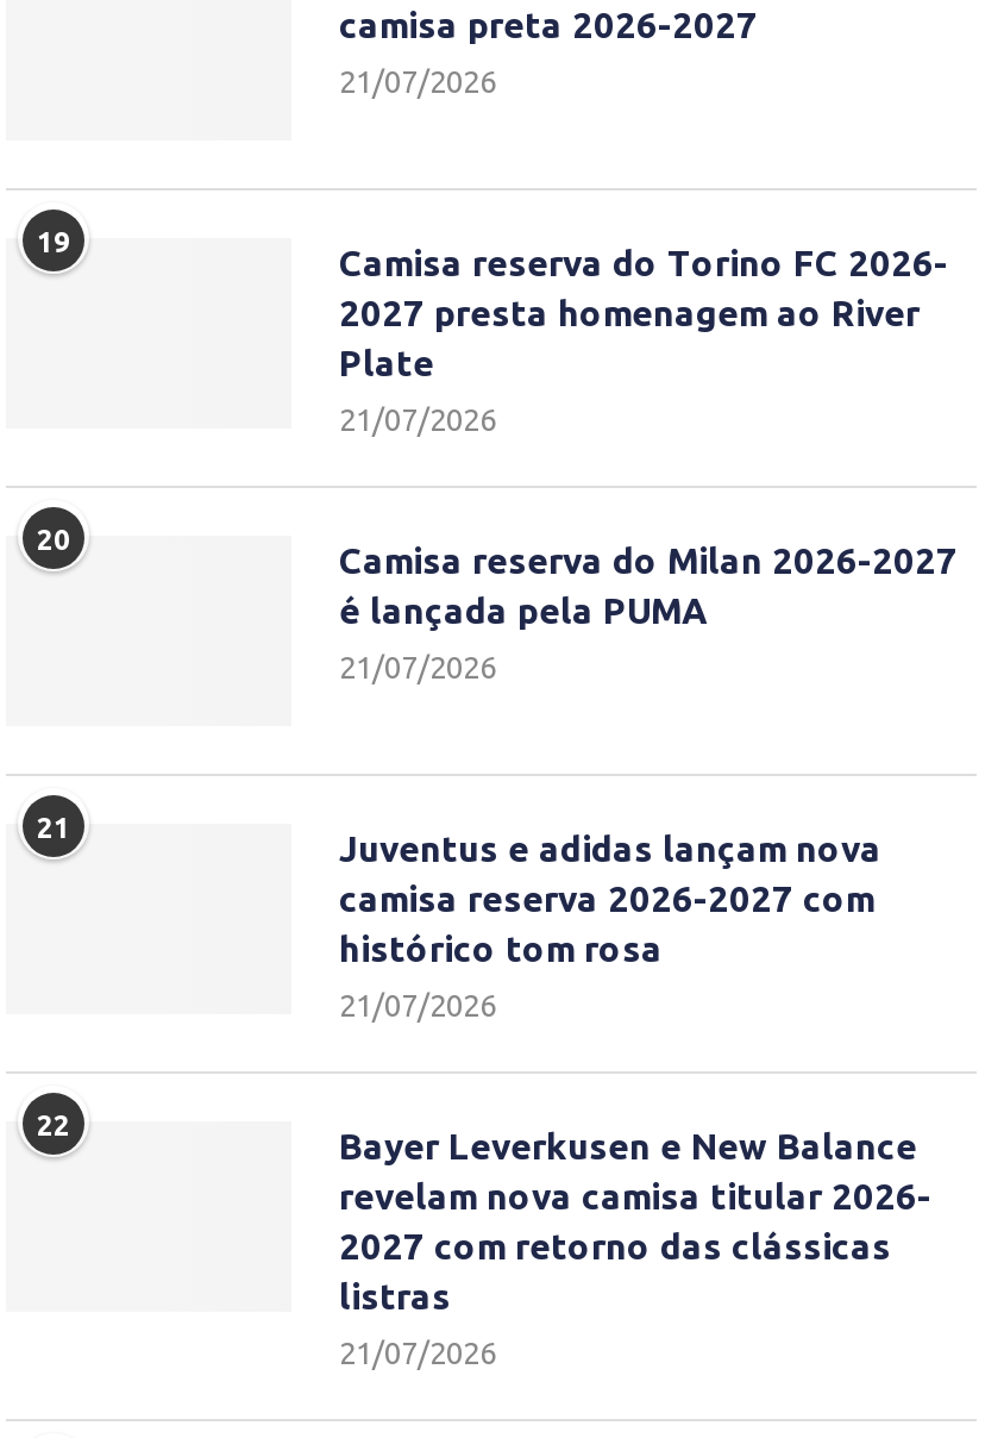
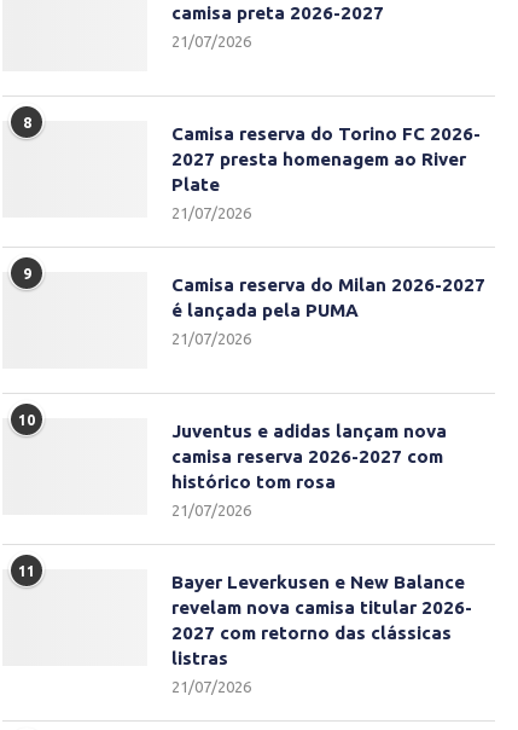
[37,226,70,257] 19 -> [22,115,31,131] 8
[37,524,70,555] 20 -> [22,266,31,282] 9
[37,812,70,843] 21 -> [18,412,35,428] 10
[37,1110,70,1141] 22 -> [18,563,35,579] 11

